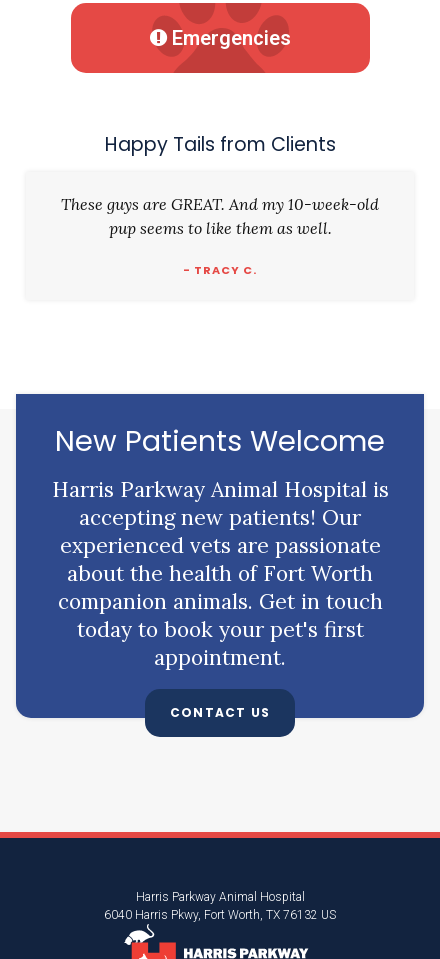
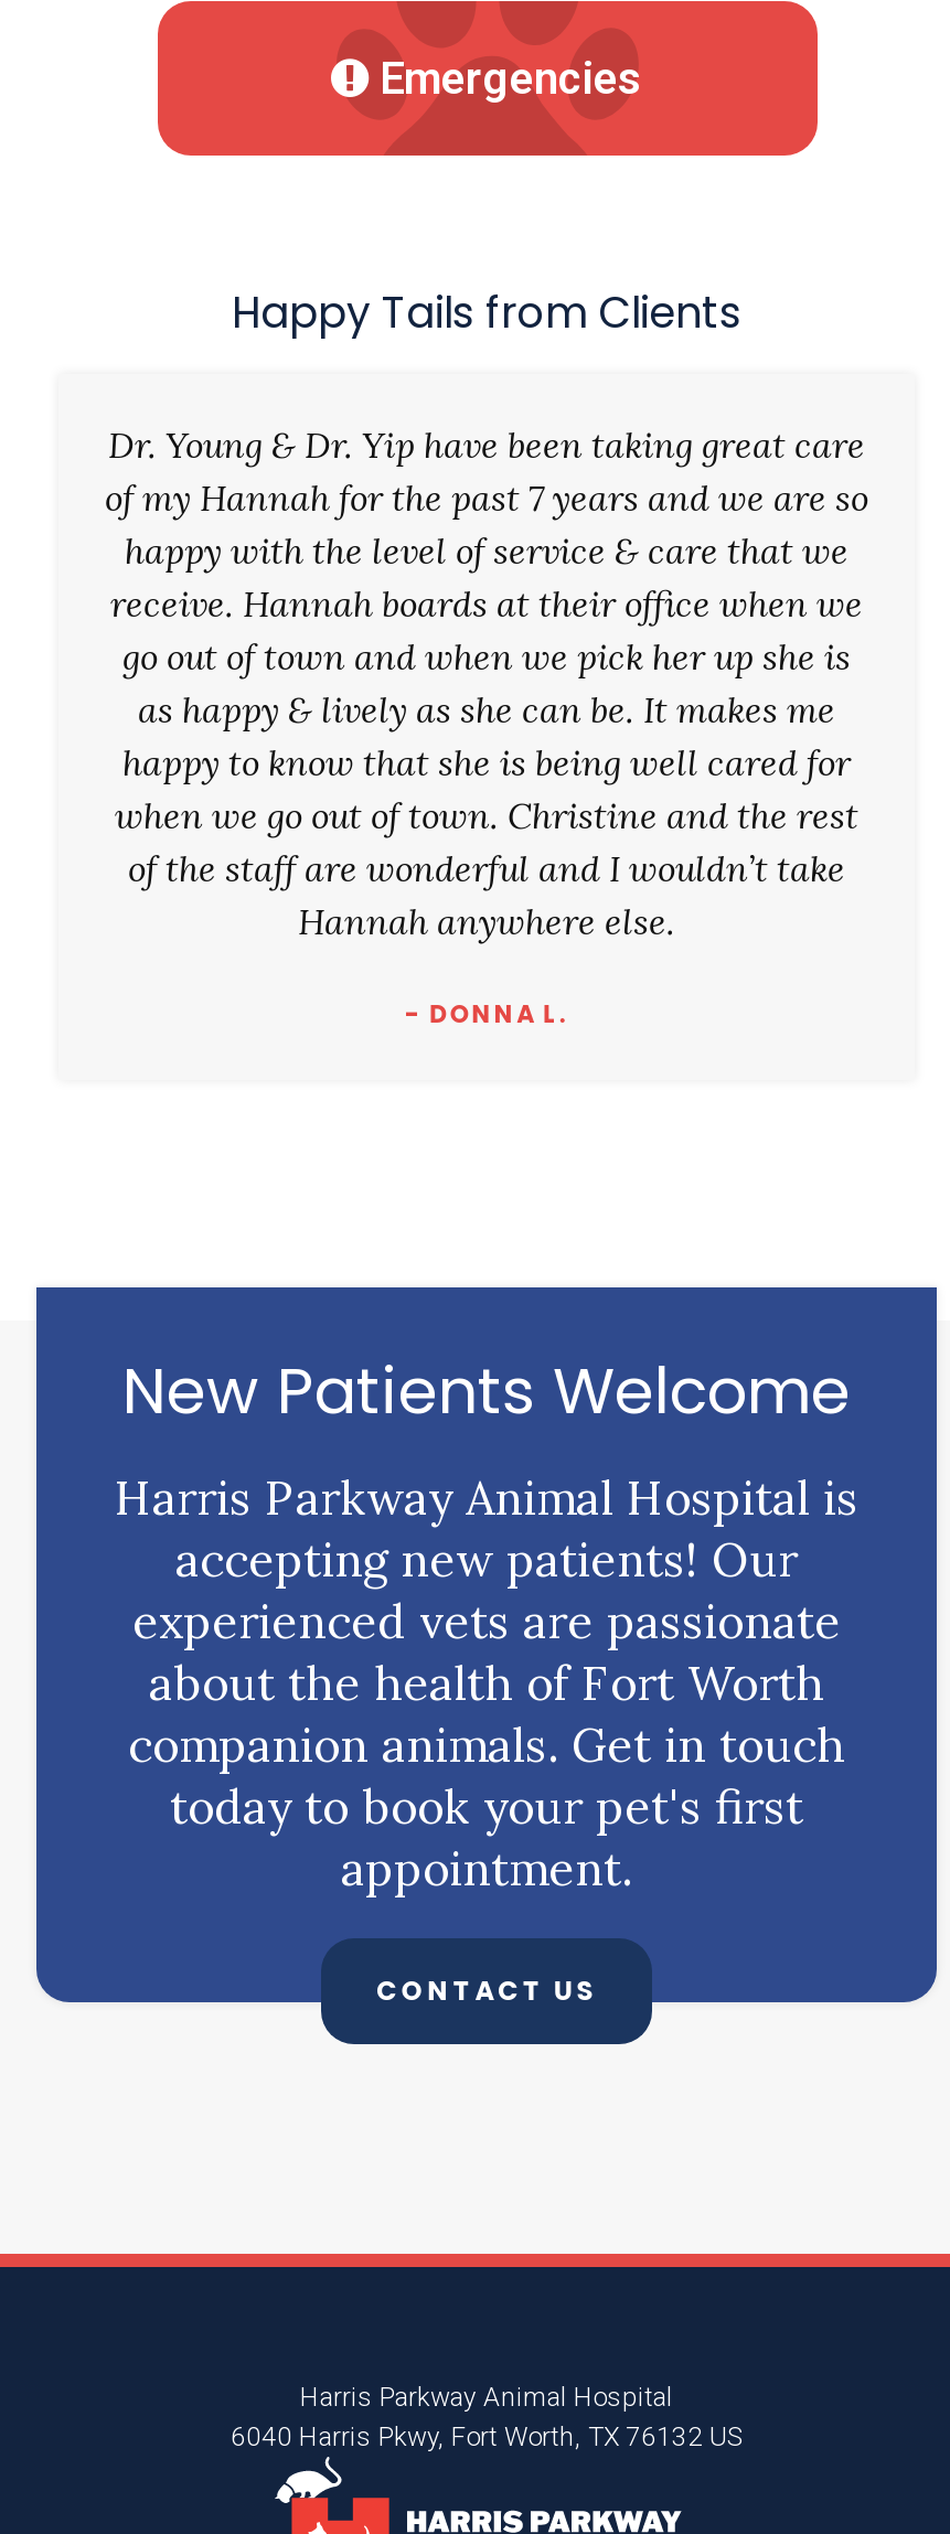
[61,194,379,238] These guys are GREAT. And my 10-week-old | pup seems to like them as well. -> [105,423,868,944] Dr. Young & Dr. Yip have been taking great care | of my Hannah for the past 7 years and we are so | happy with the level of service & care that we | receive. Hannah boards at their office when we | go out of town and when we pick her up she is | as happy & lively as she can be. It makes me | happy to know that she is being well cared for | when we go out of town. Christine and the rest | of the staff are wonderful and I wouldn’t take | Hannah anywhere else.
[182,262,257,278] - TRACY C. -> [405,997,568,1032] - DONNA L.

